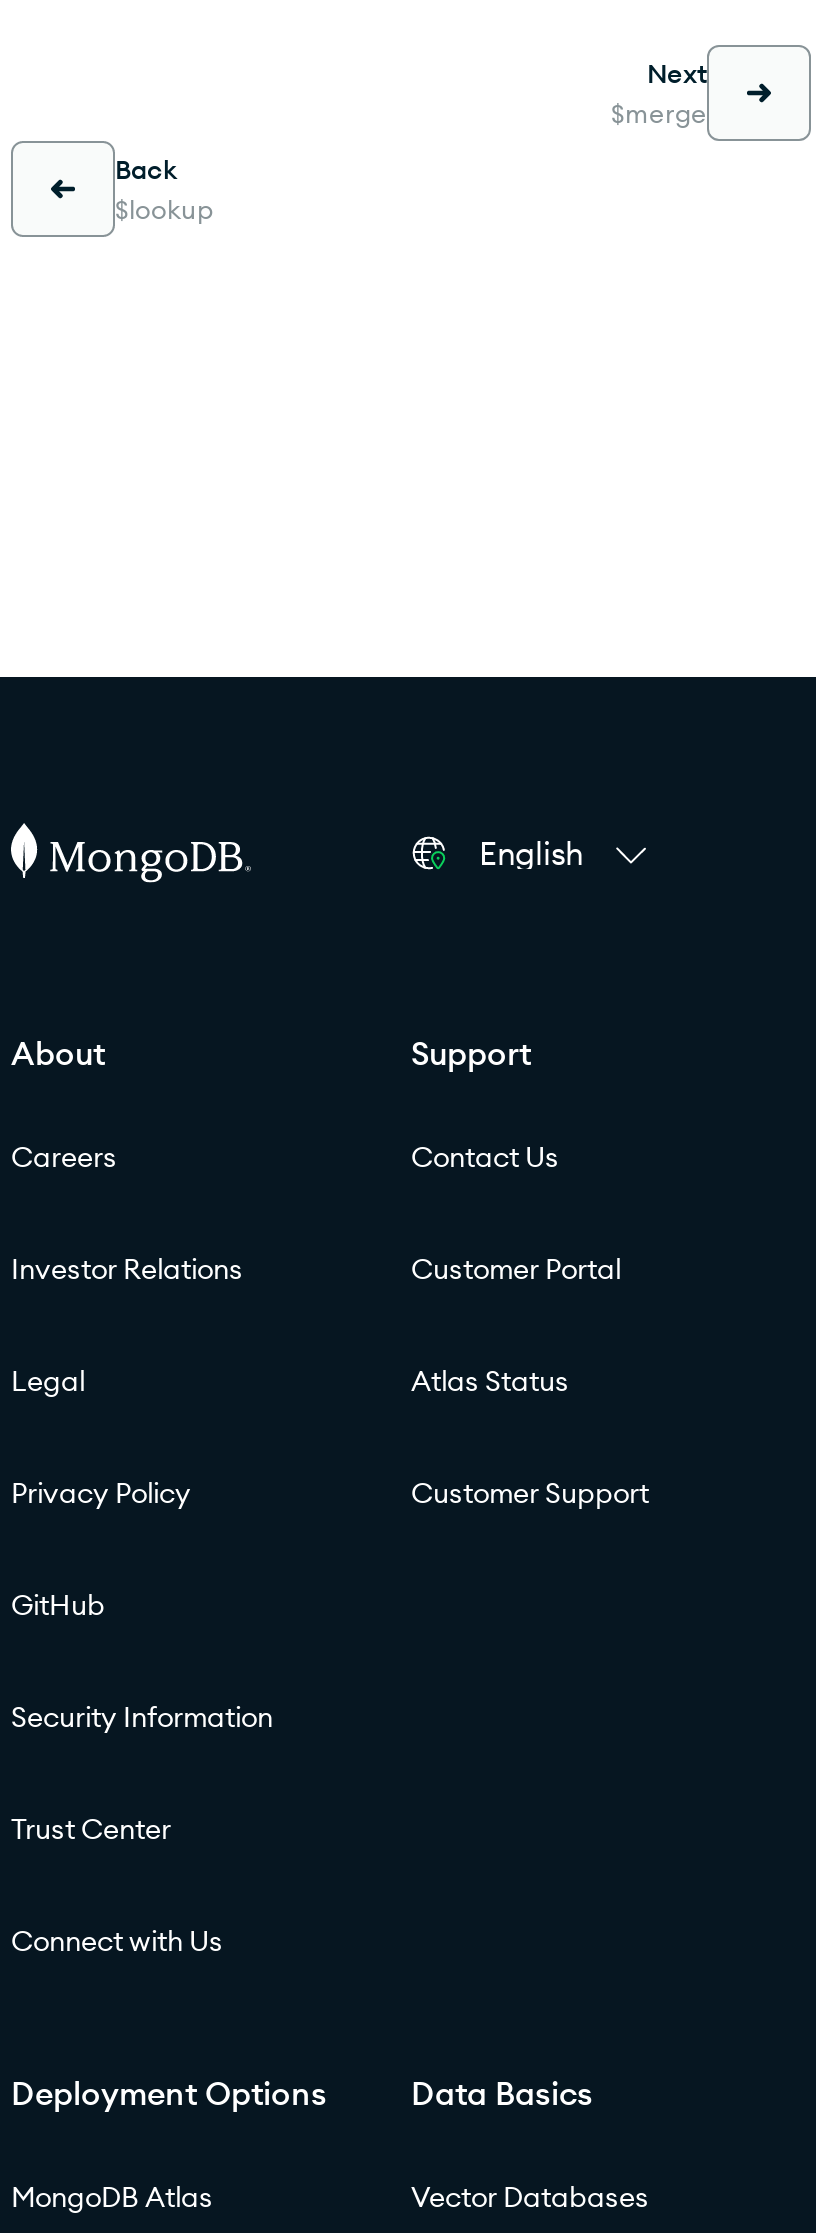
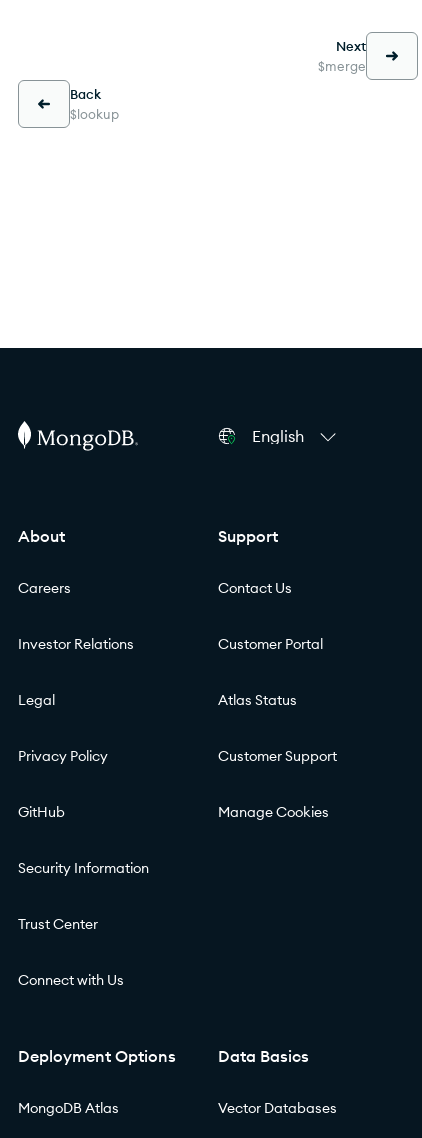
none -> [218,803,329,821] Manage Cookies

